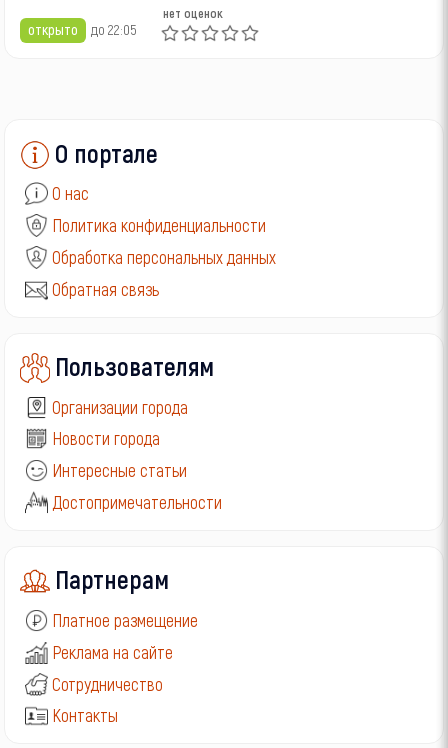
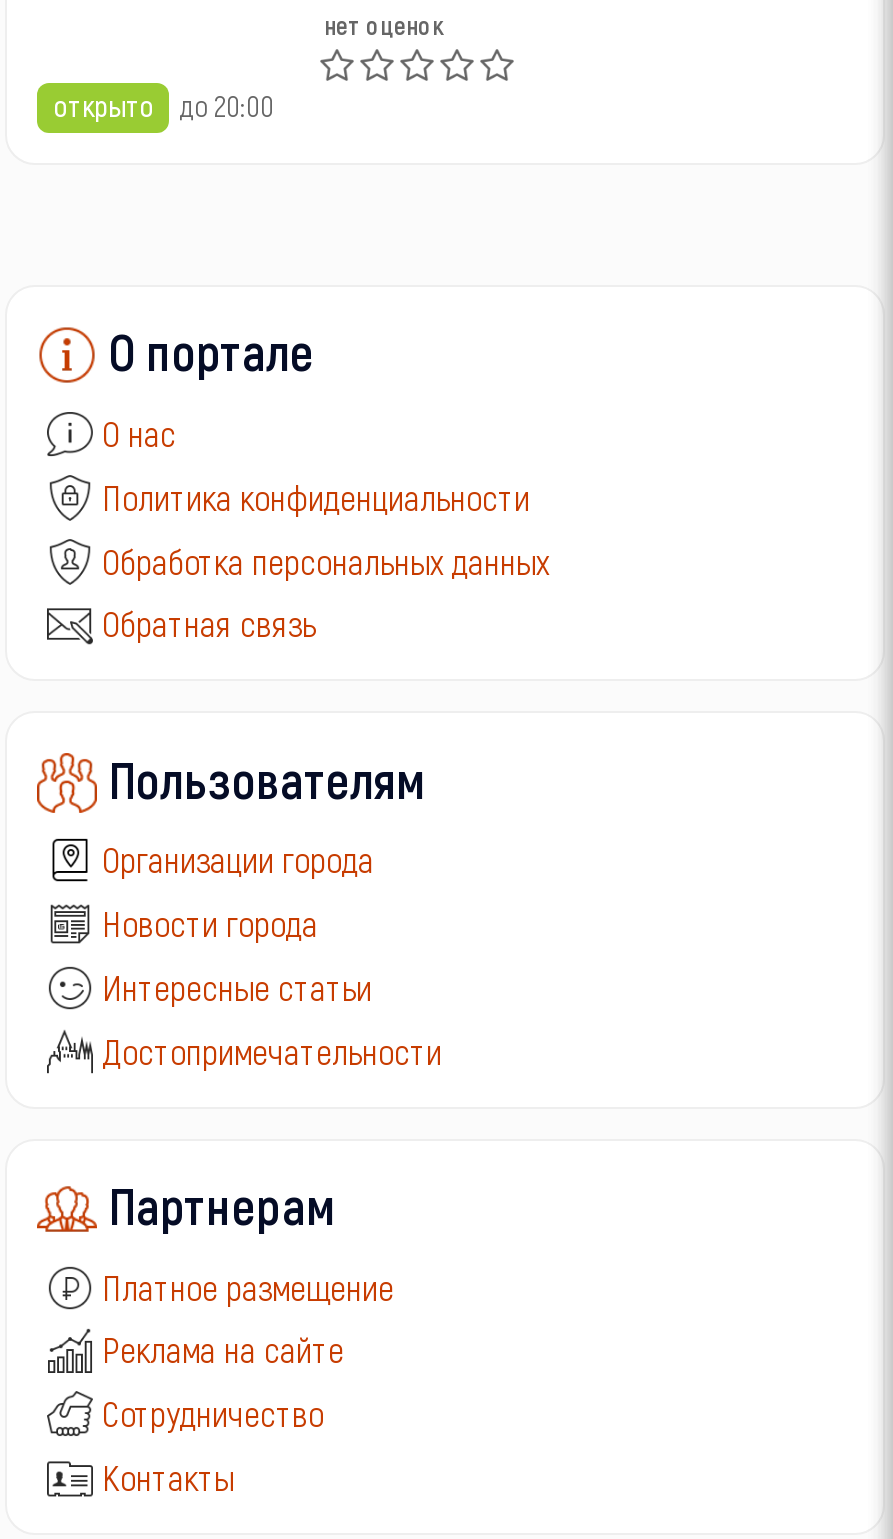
[28,20,137,38] открыто до 22:05 -> [54,87,274,123] открыто до 20:00

